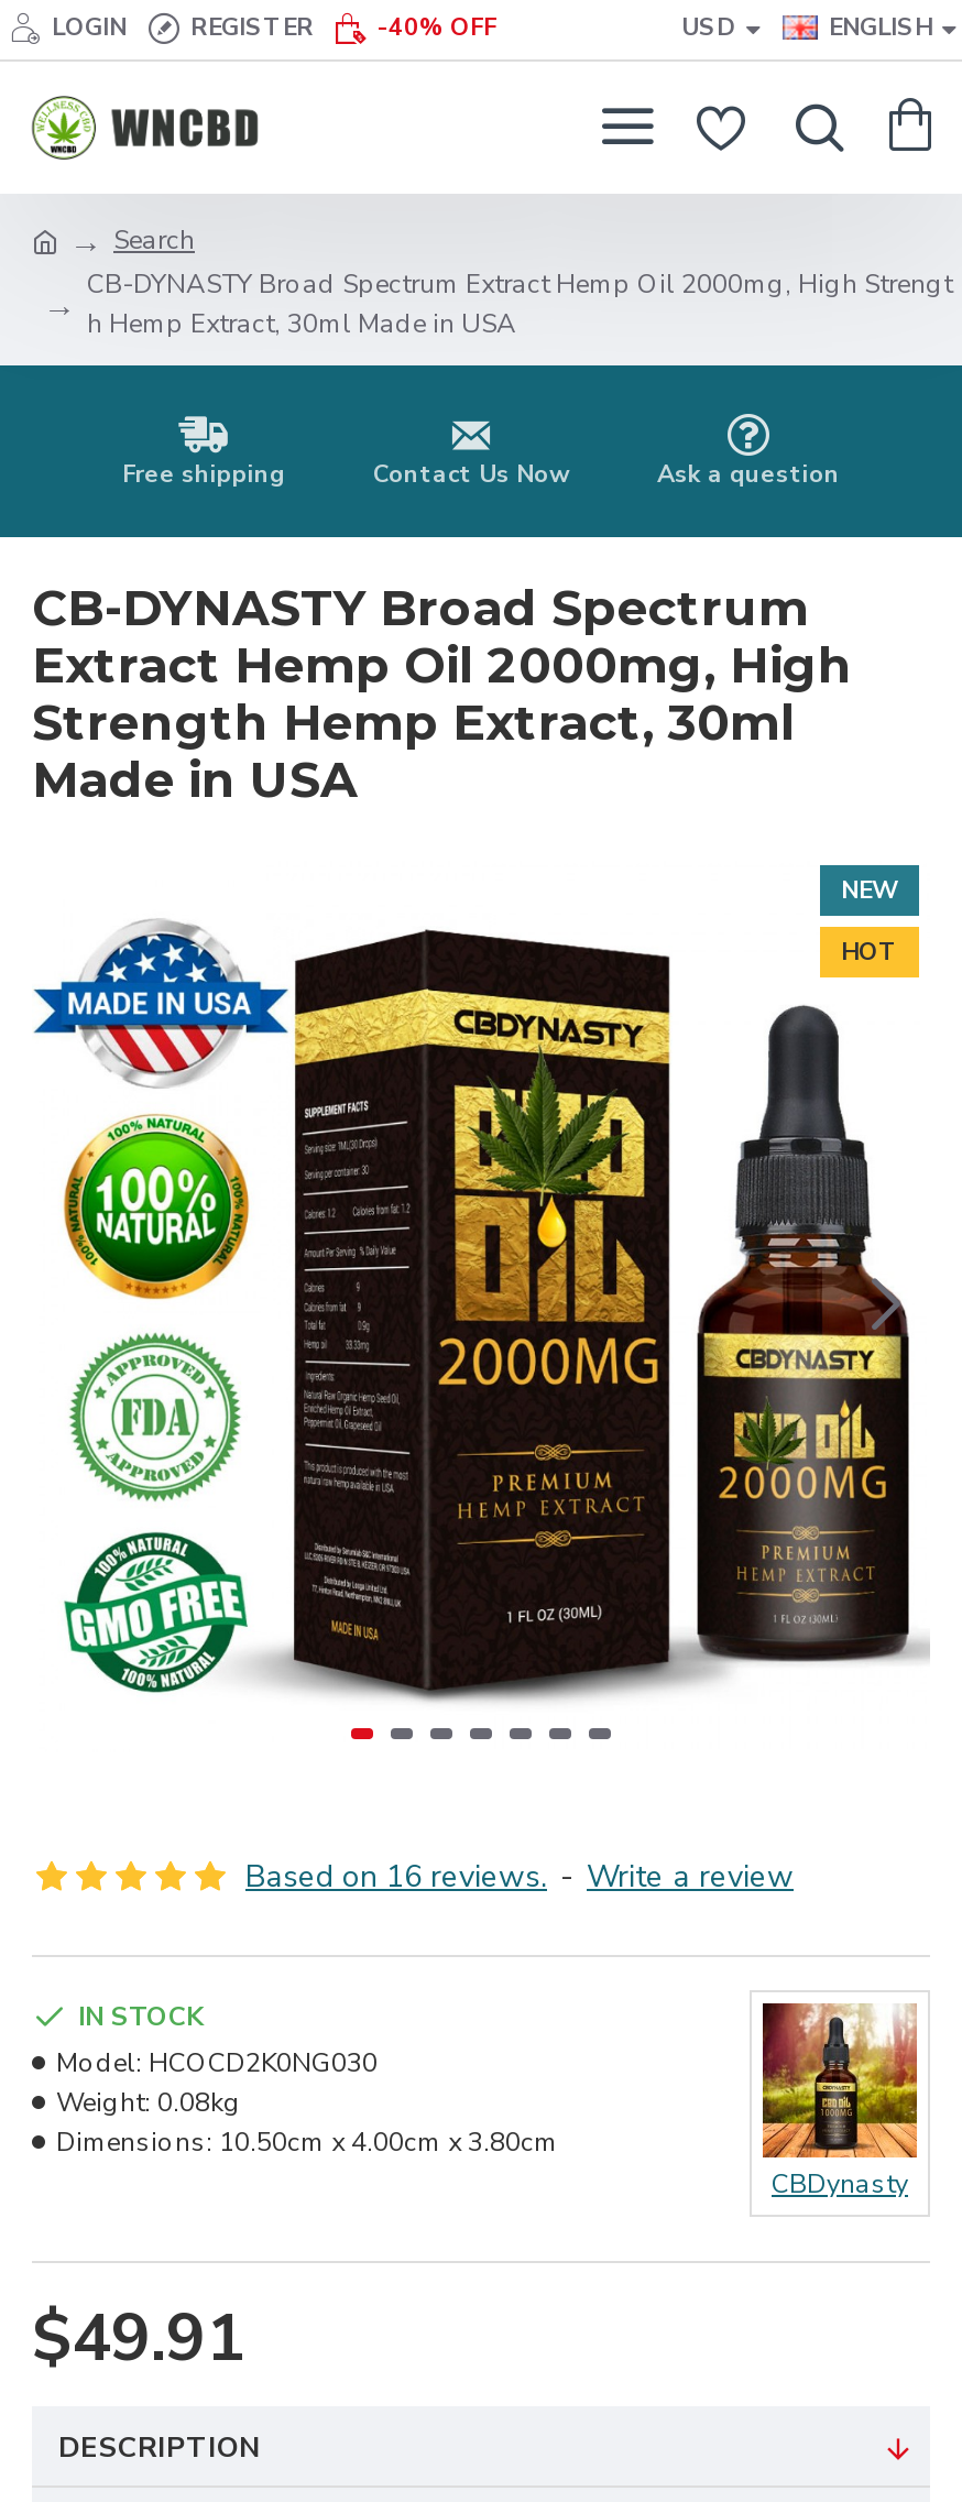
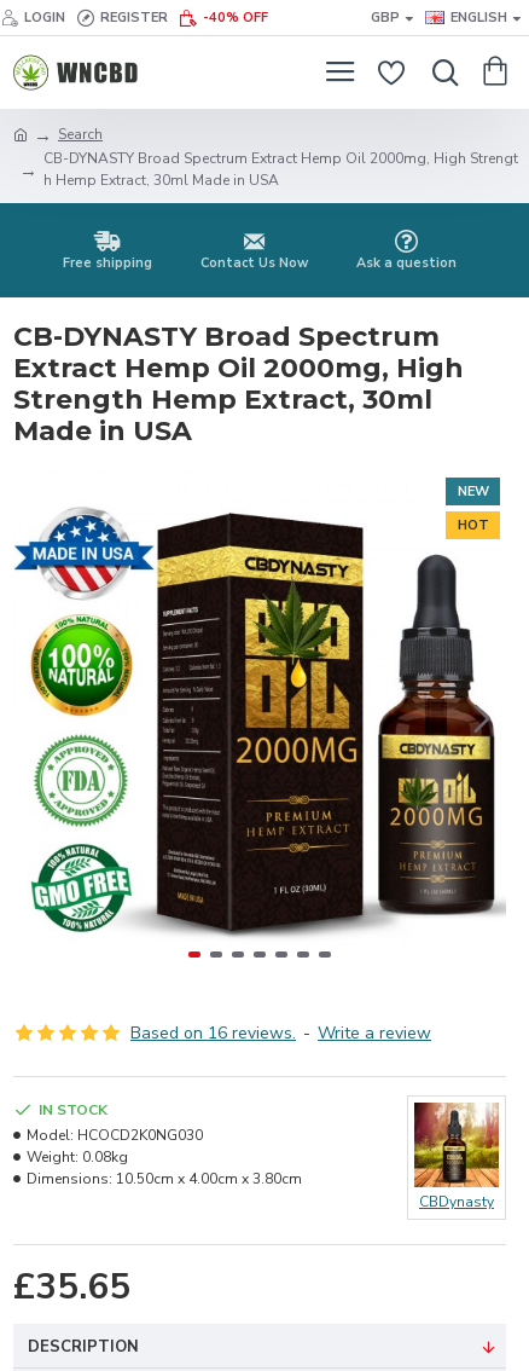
[681,10,736,43] USD -> [371,8,400,26] GBP
[32,2294,245,2384] $49.91 -> [13,1262,130,1312] £35.65

